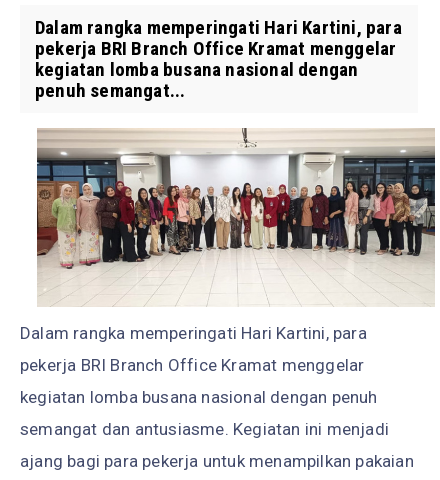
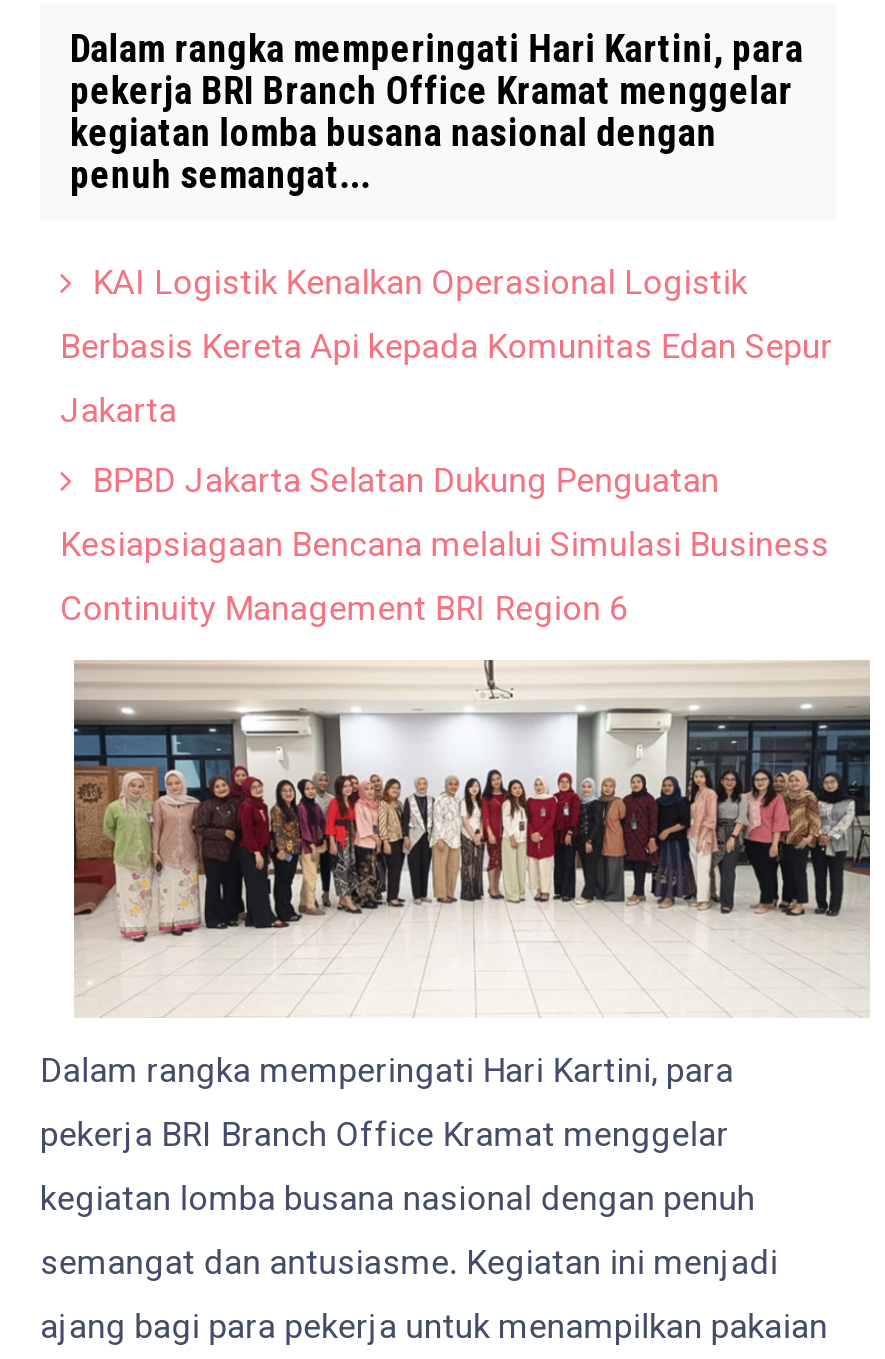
none -> [60,262,833,628] KAI Logistik Kenalkan Operasional Logistik | Berbasis Kereta Api kepada Komunitas Edan Sepur | Jakarta | BPBD Jakarta Selatan Dukung Penguatan | Kesiapsiagaan Bencana melalui Simulasi Business | Continuity Management BRI Region 6

